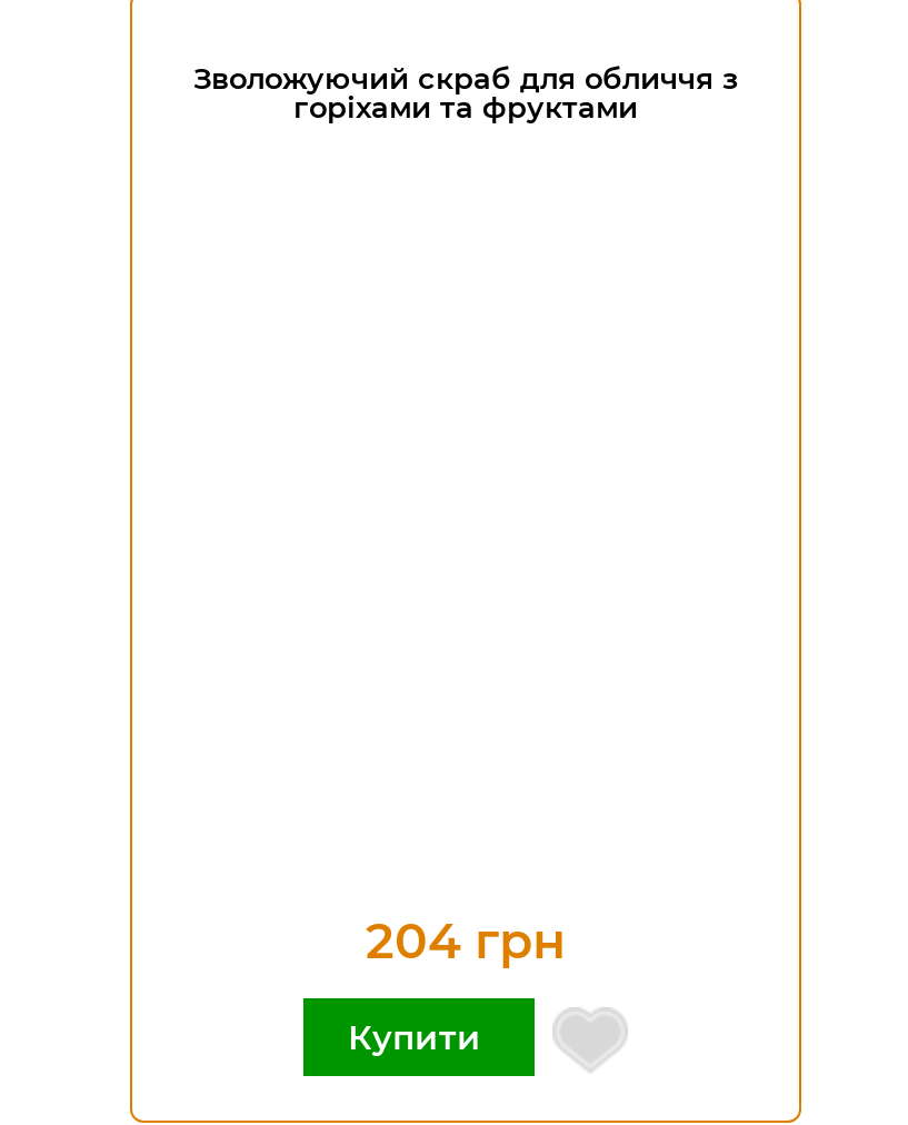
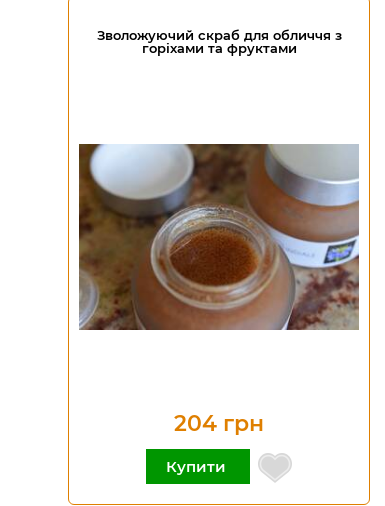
none -> [78,143,360,331] [image]

